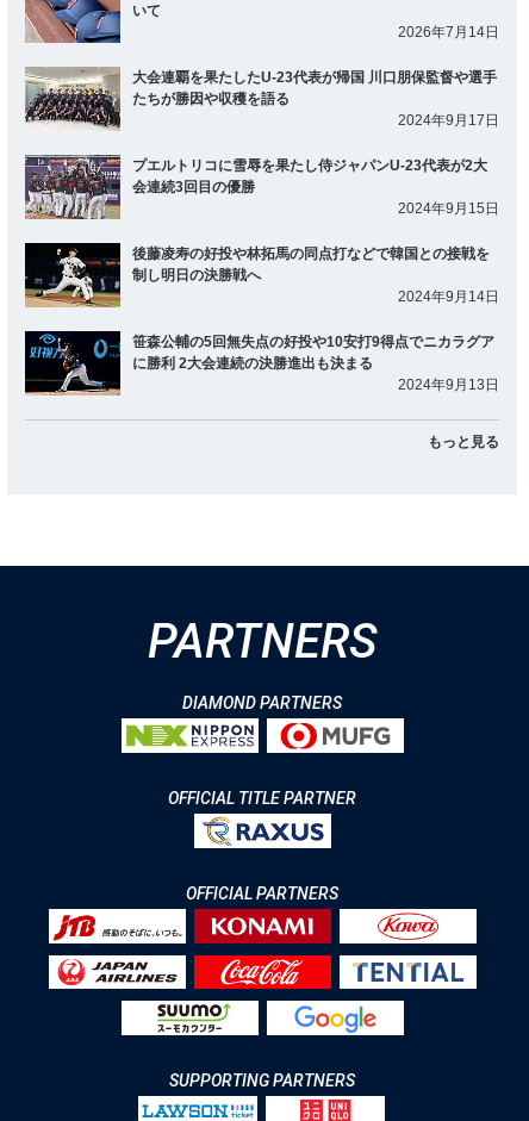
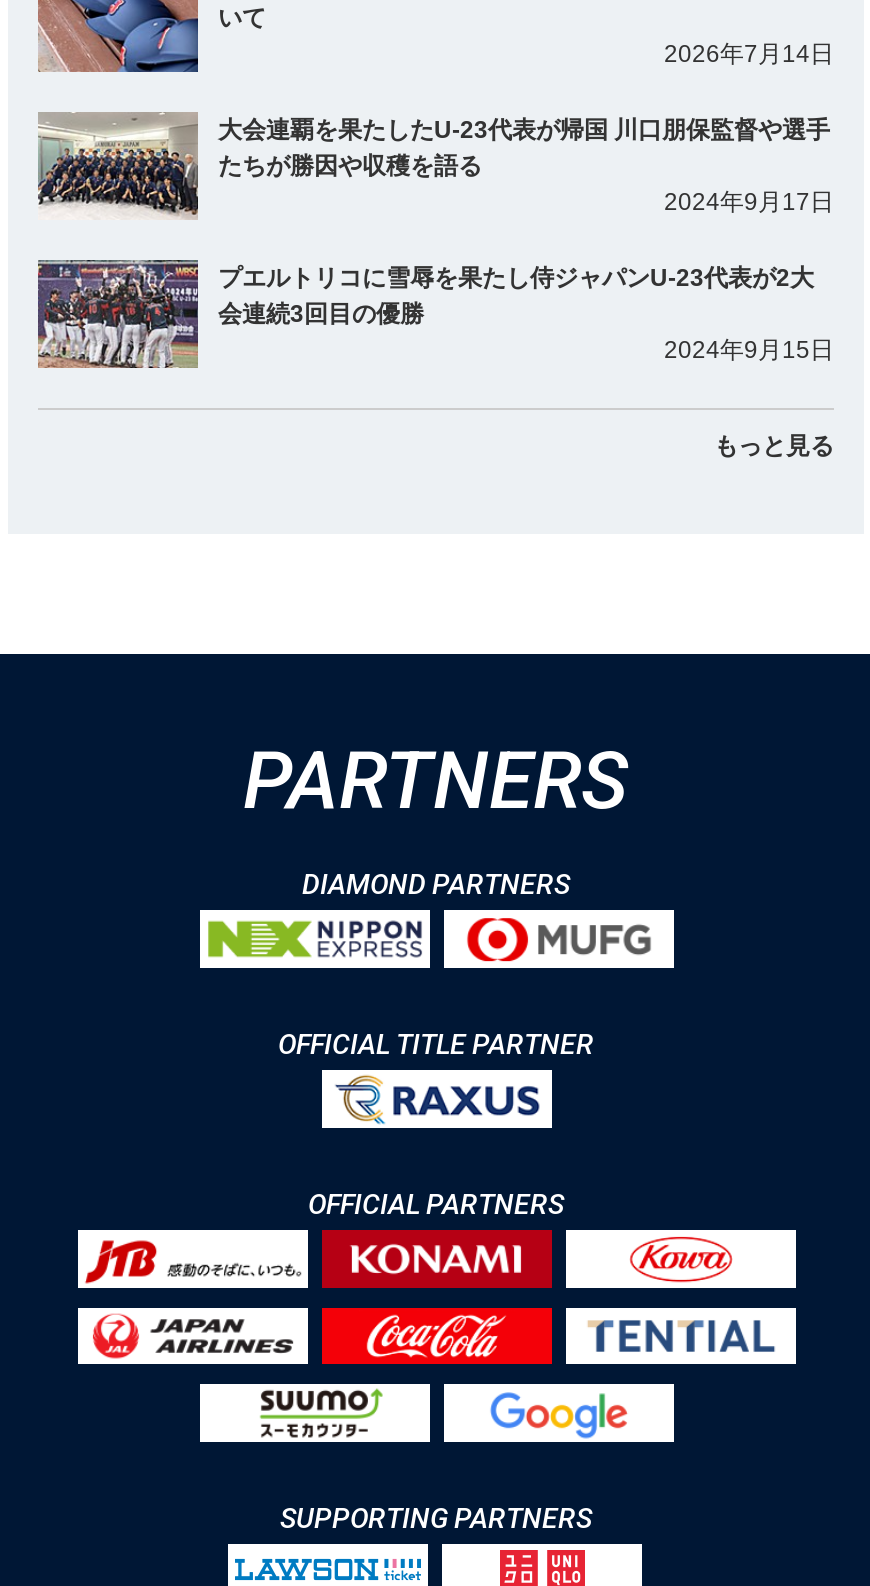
[24,242,499,393] [image] | 後藤凌寿の好投や林拓馬の同点打などで韓国との接戦を | 制し明日の決勝戦へ | 2024年9月14日 | 笹森公輔の5回無失点の好投や10安打9得点でニカラグア | に勝利 2大会連続の決勝進出も決まる | 2024年9月13日 -> none
[24,331,120,396] [image] -> none

